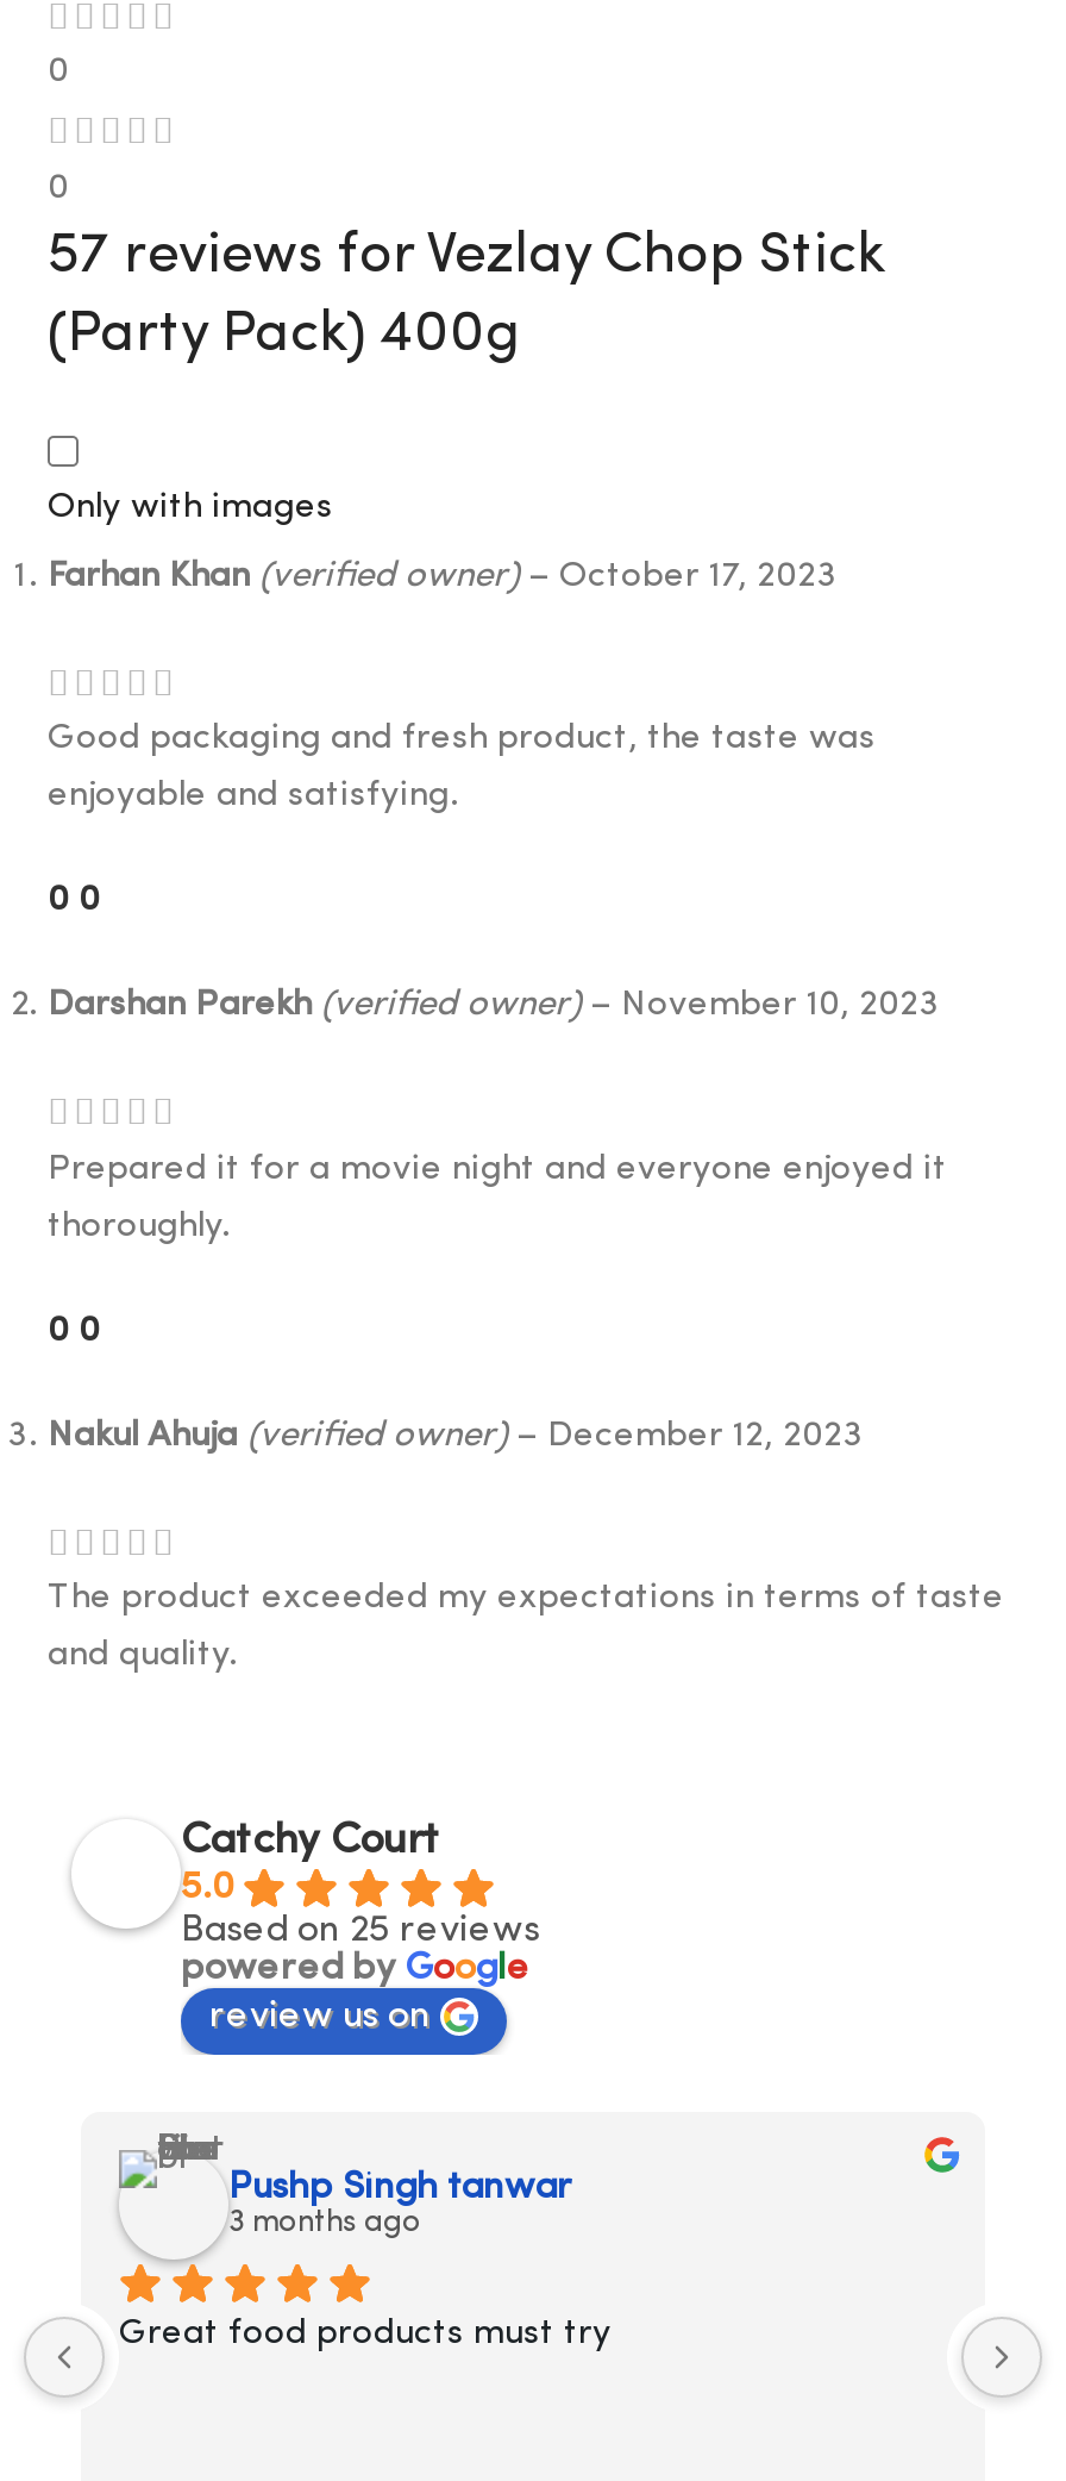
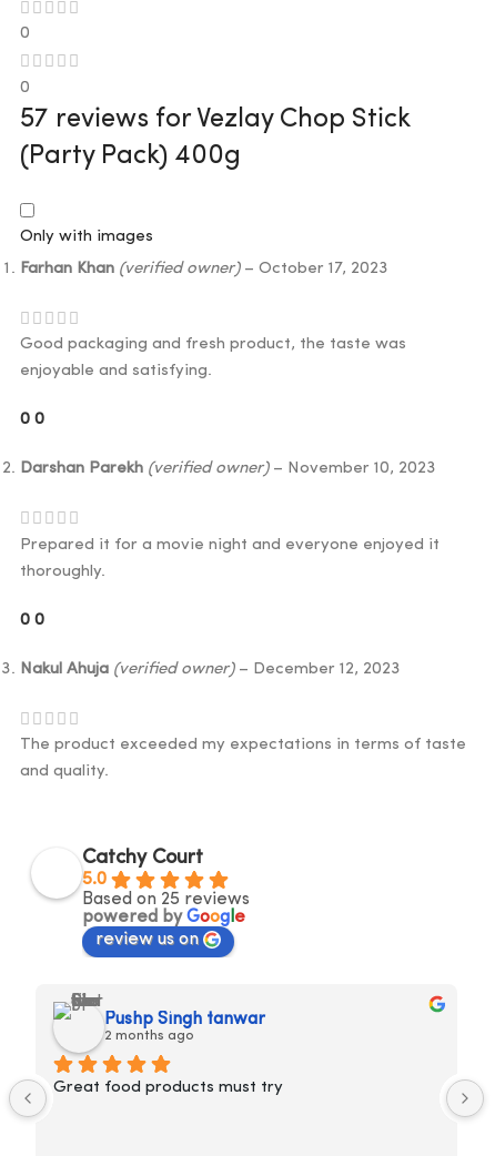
[228,2208,421,2239] 3 months ago -> [104,1029,194,1043] 2 months ago

